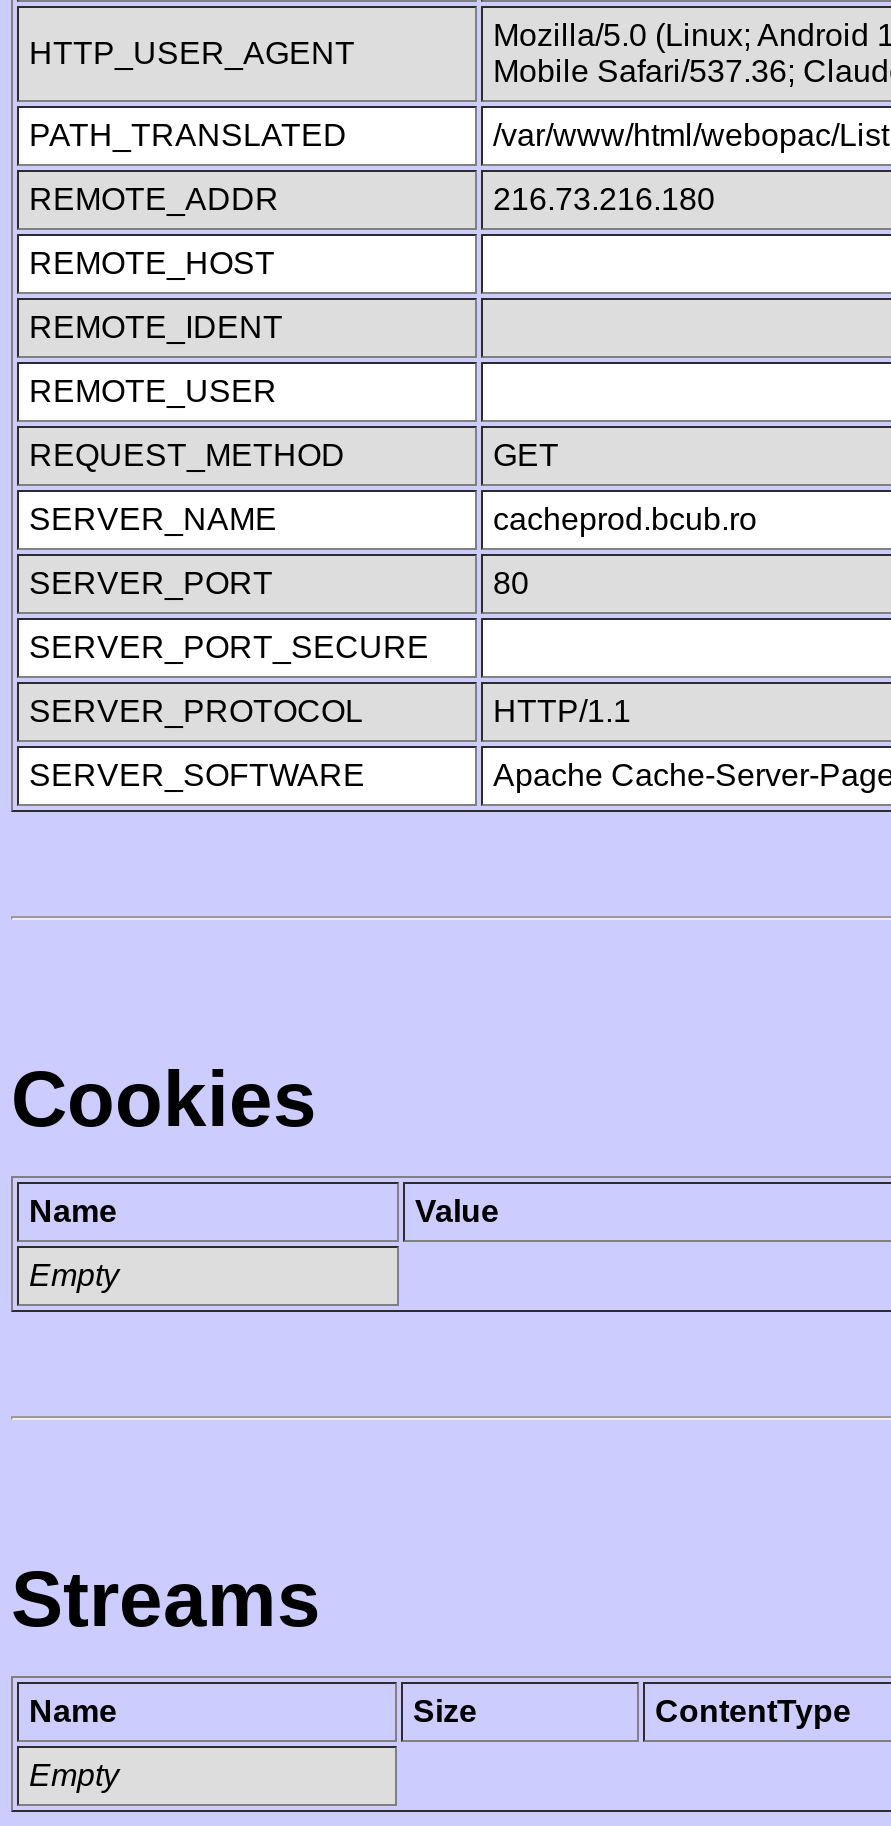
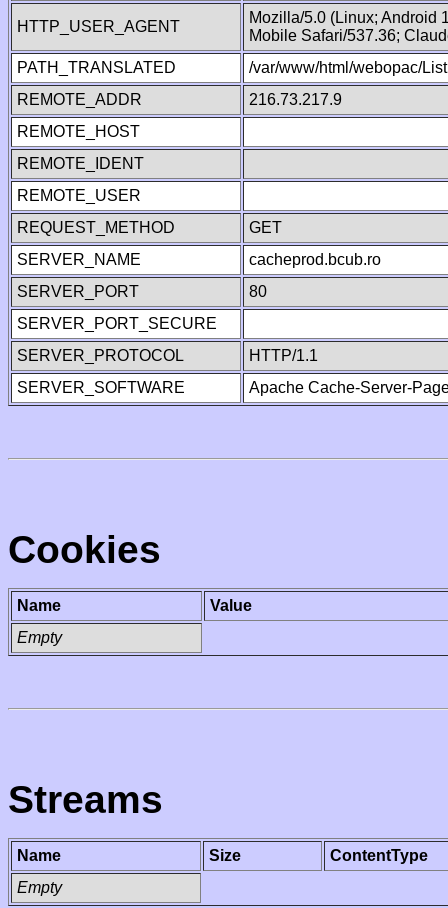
[493,182,715,216] 216.73.216.180 -> [249,91,342,108] 216.73.217.9

